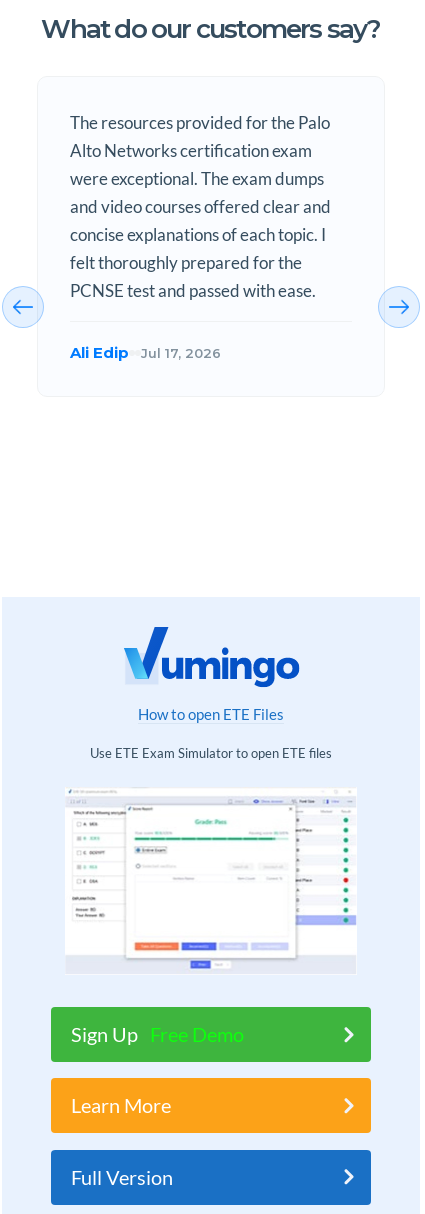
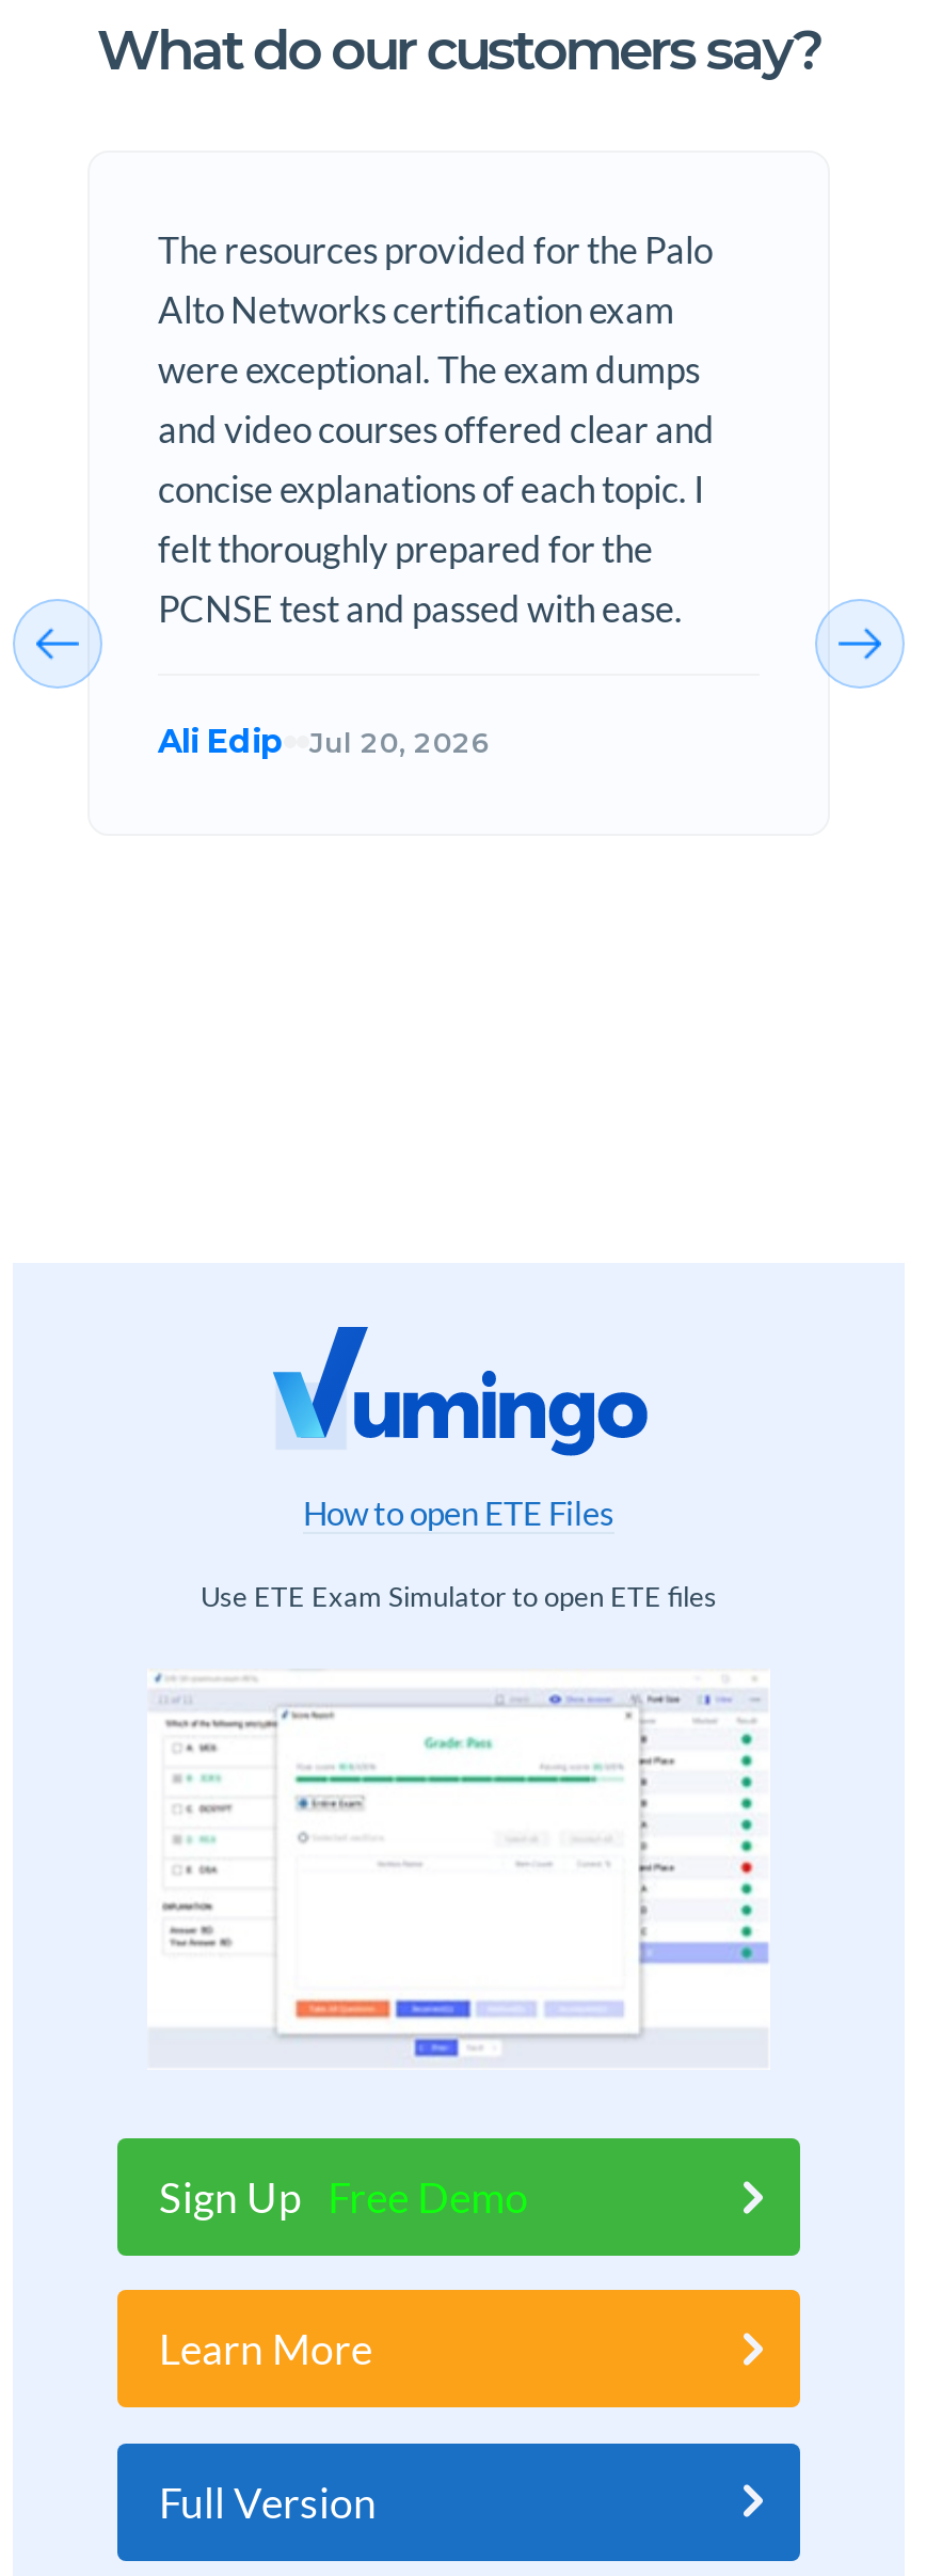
[70,343,221,362] Ali Edip Jul 17, 2026 -> [158,721,491,761] Ali Edip Jul 20, 2026

